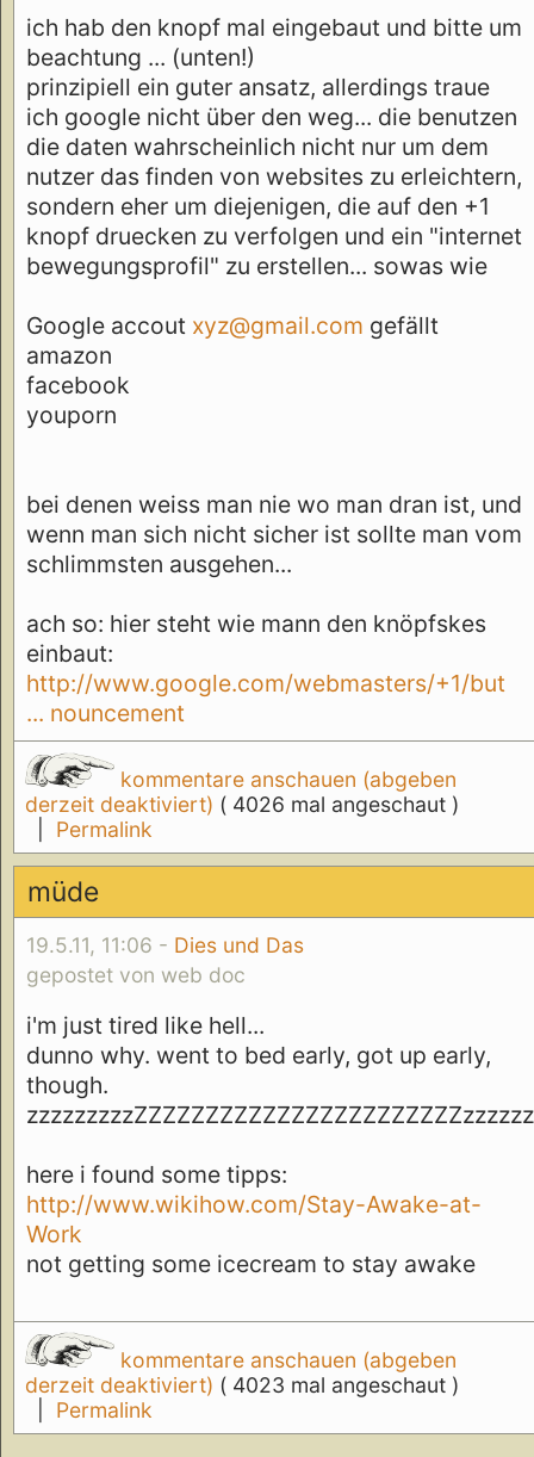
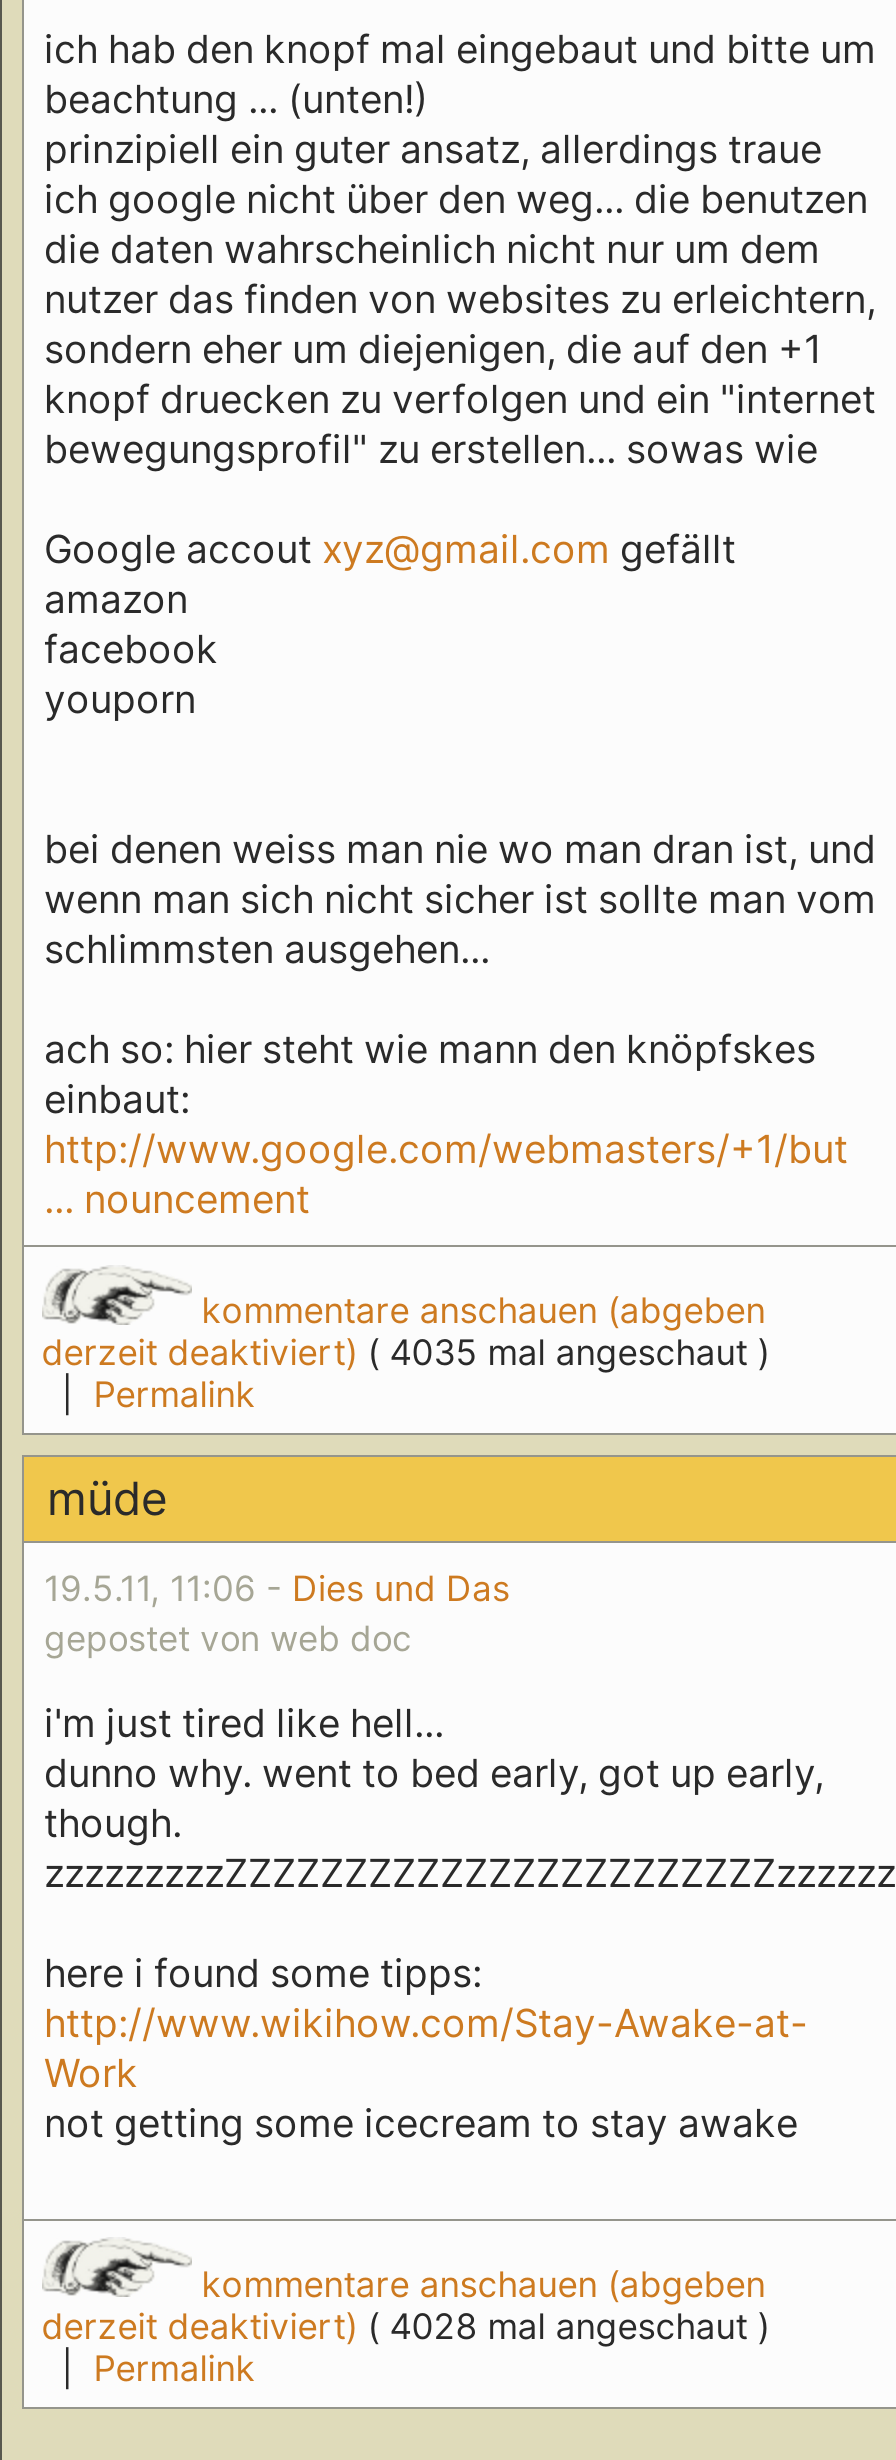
[25,792,459,817] derzeit deaktiviert) ( 4026 mal angeschaut ) -> [42,1332,770,1374] derzeit deaktiviert) ( 4035 mal angeschaut )
[25,1373,459,1398] derzeit deaktiviert) ( 4023 mal angeschaut ) -> [42,2306,770,2348] derzeit deaktiviert) ( 4028 mal angeschaut )

